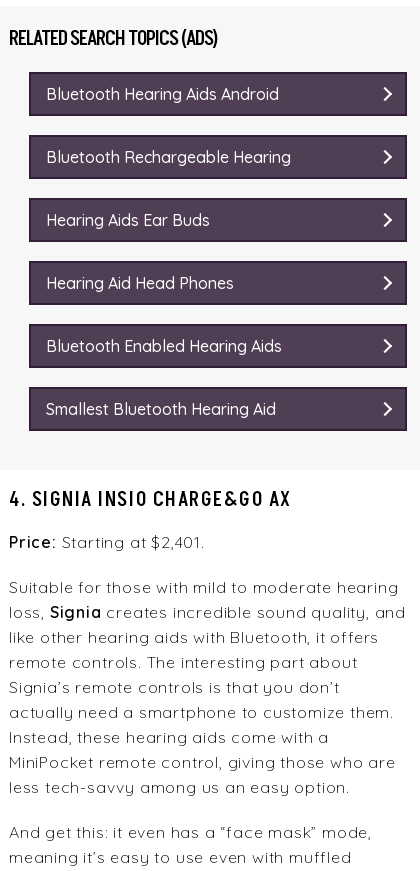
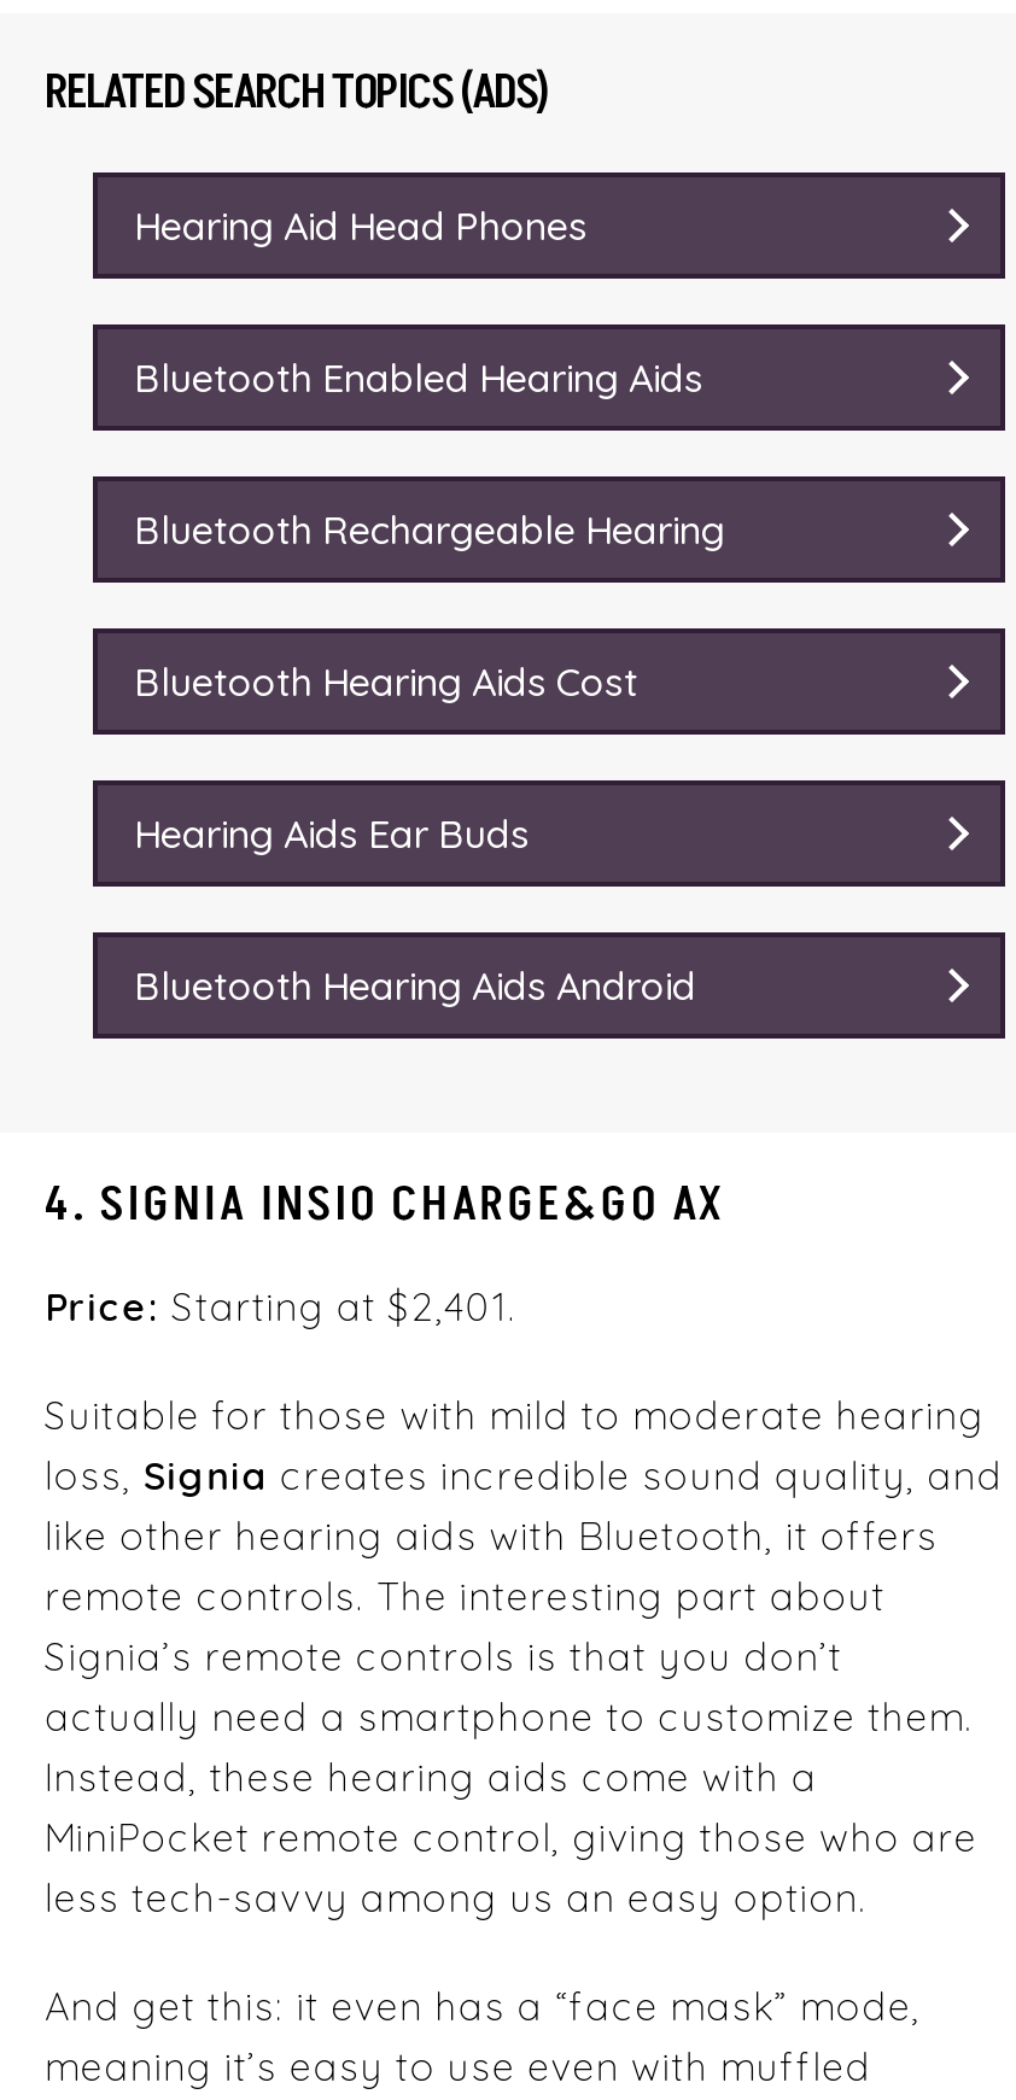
moved [46,84,291,230] -> [134,505,725,1010]: Bluetooth Hearing Aids Android | Bluetooth Rechargeable Hearing | Hearing Aids Ear Buds
moved [46,273,282,356] -> [134,201,703,402]: Hearing Aid Head Phones | Bluetooth Enabled Hearing Aids
[46,399,276,419] Smallest Bluetooth Hearing Aid -> [134,657,638,706] Bluetooth Hearing Aids Cost

